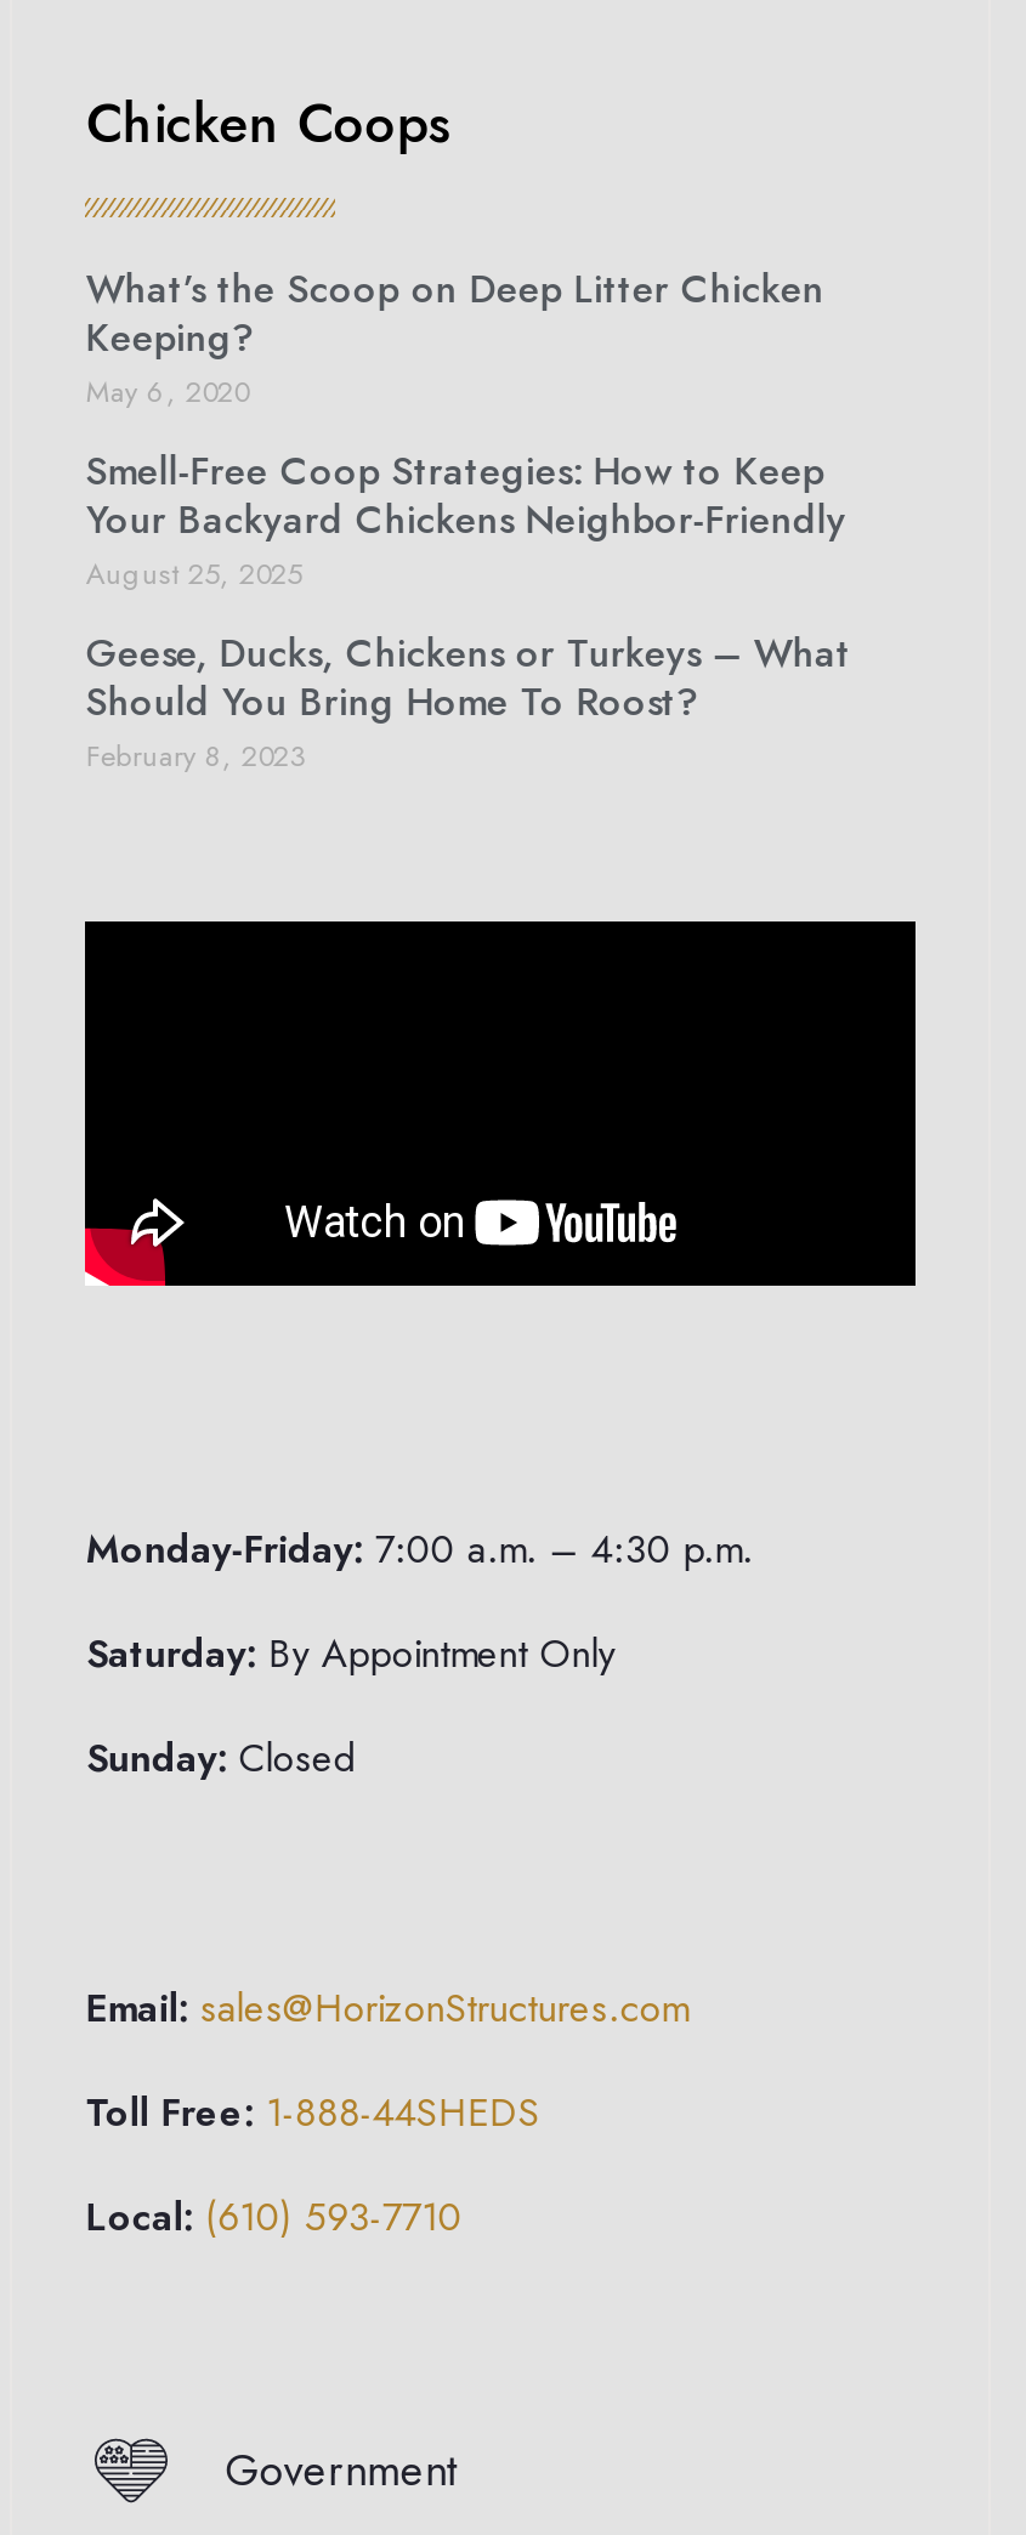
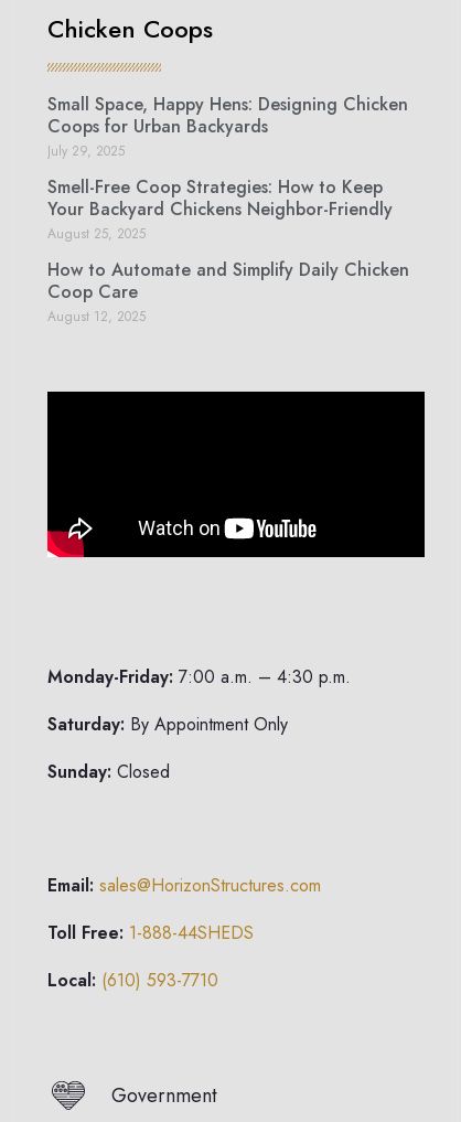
[86,261,824,414] What’s the Scoop on Deep Litter Chicken | Keeping? | May 6, 2020 -> [48,92,409,161] Small Space, Happy Hens: Designing Chicken | Coops for Urban Backyards | July 29, 2025
[86,625,851,778] Geese, Ducks, Chickens or Turkeys – What | Should You Bring Home To Roost? | February 8, 2023 -> [48,257,410,327] How to Automate and Simplify Daily Chicken | Coop Care | August 12, 2025

